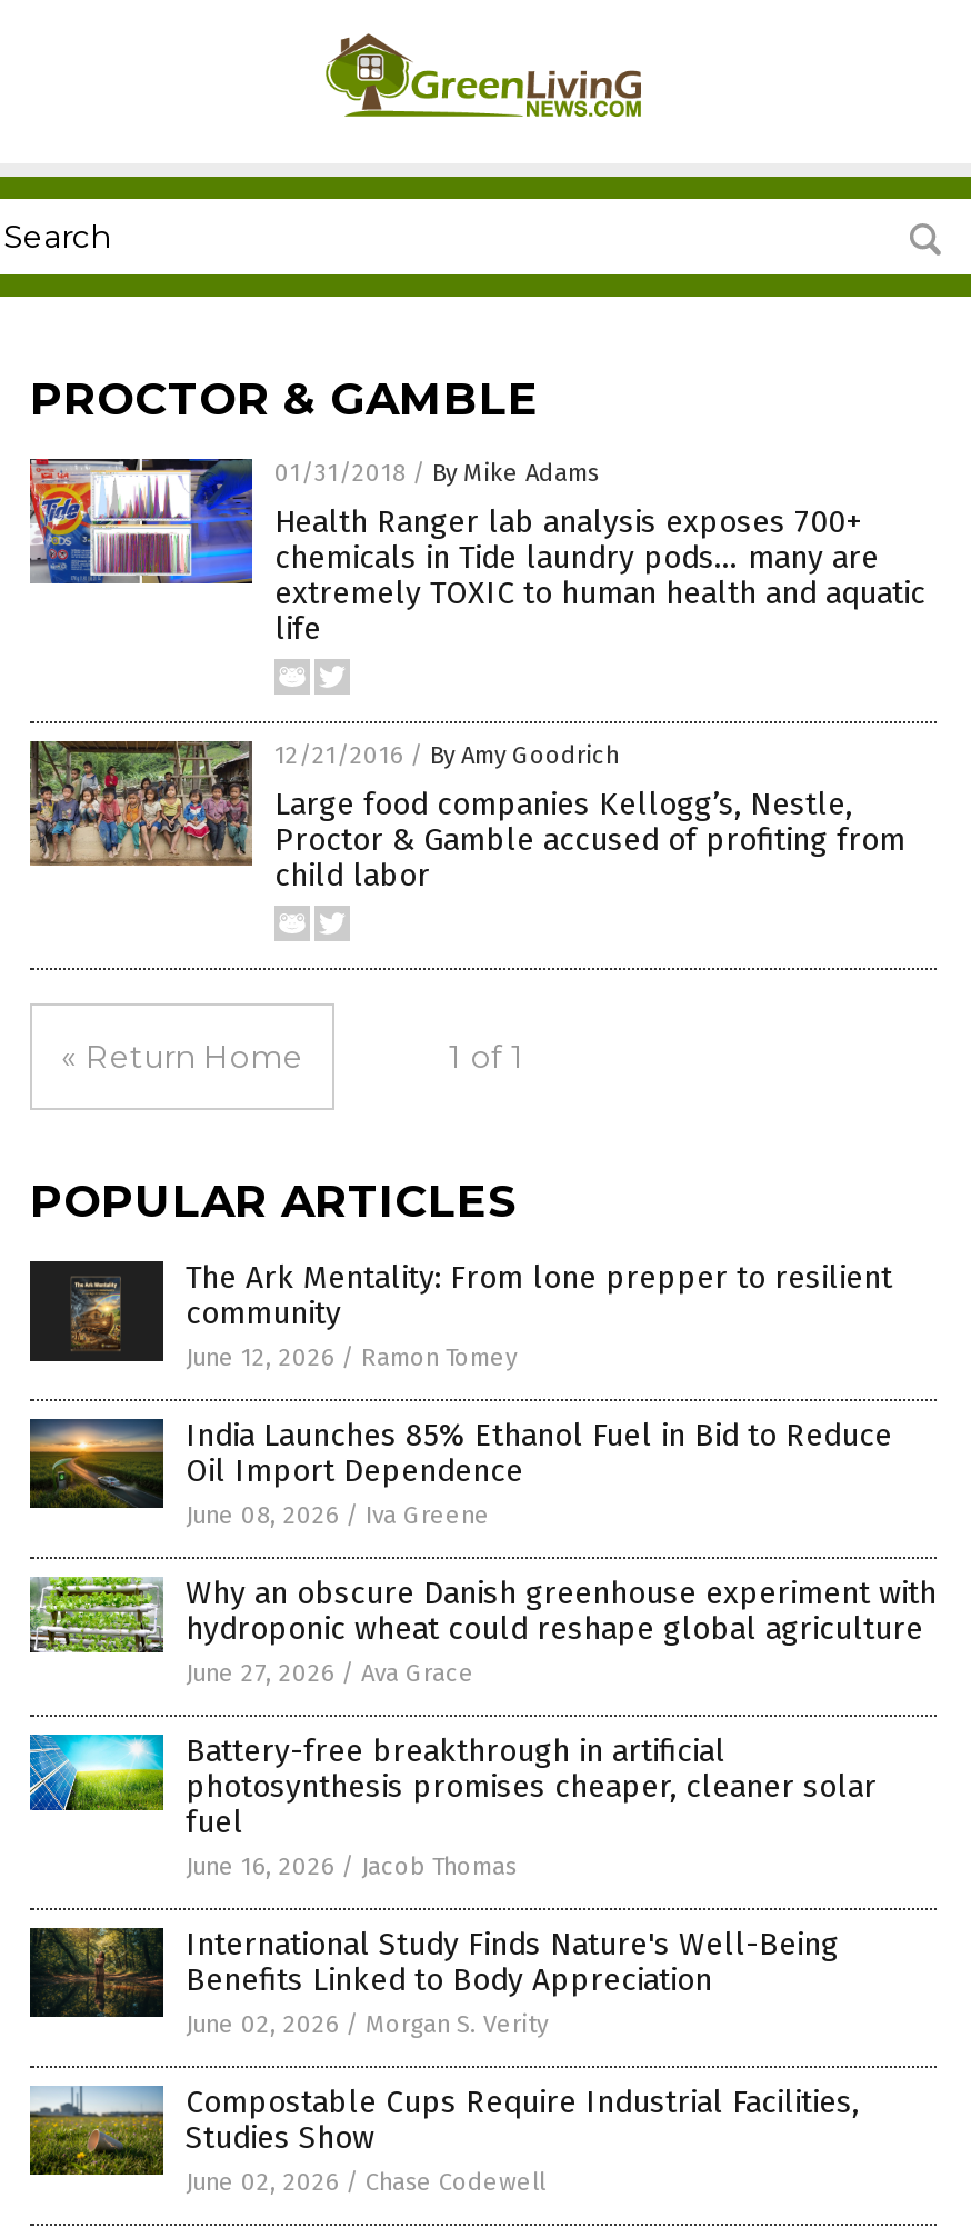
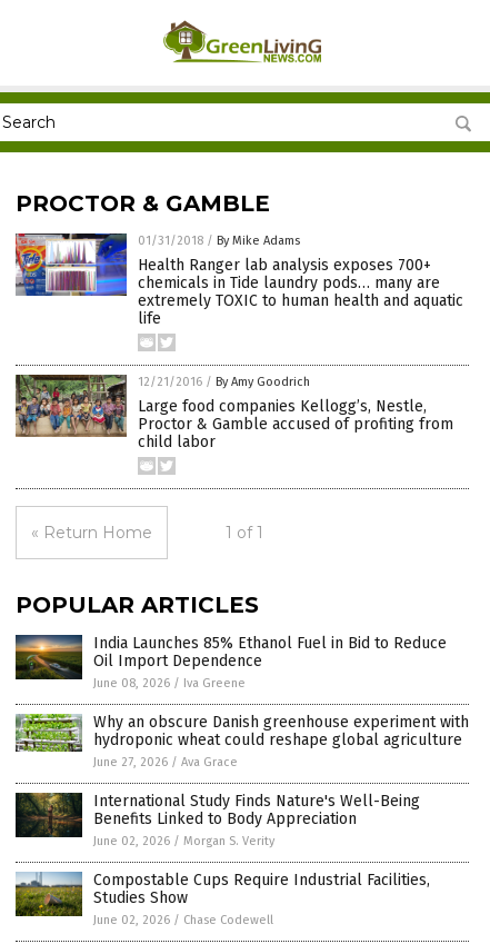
[28,1259,892,1372] [image] | The Ark Mentality: From lone prepper to resilient | community | June 12, 2026 / Ramon Tomey -> none
[28,1732,877,1881] [image] | Battery-free breakthrough in artificial | photosynthesis promises cheaper, cleaner solar | fuel | June 16, 2026 / Jacob Thomas -> none

